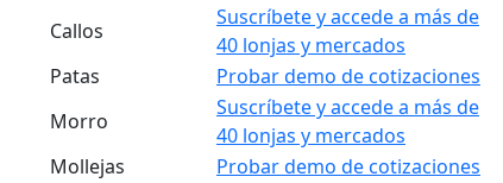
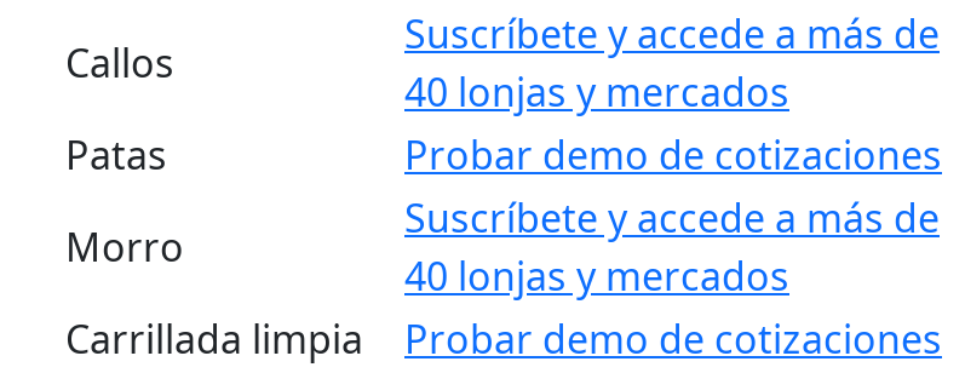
[50,153,125,179] Mollejas -> [65,312,363,365] Carrillada limpia

